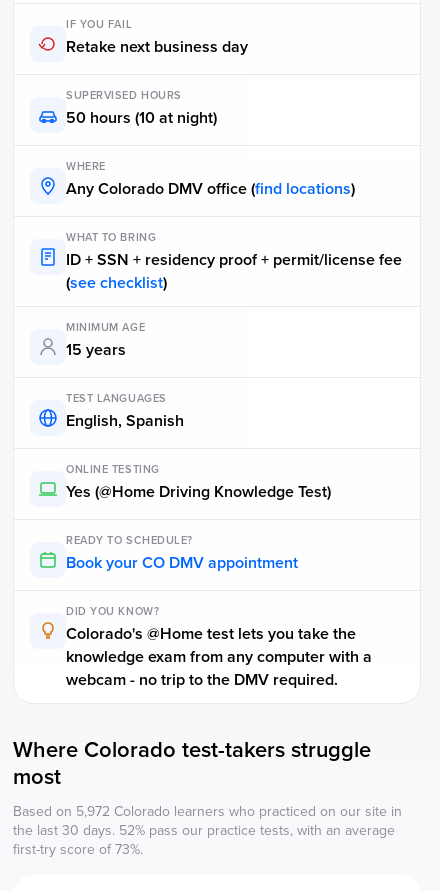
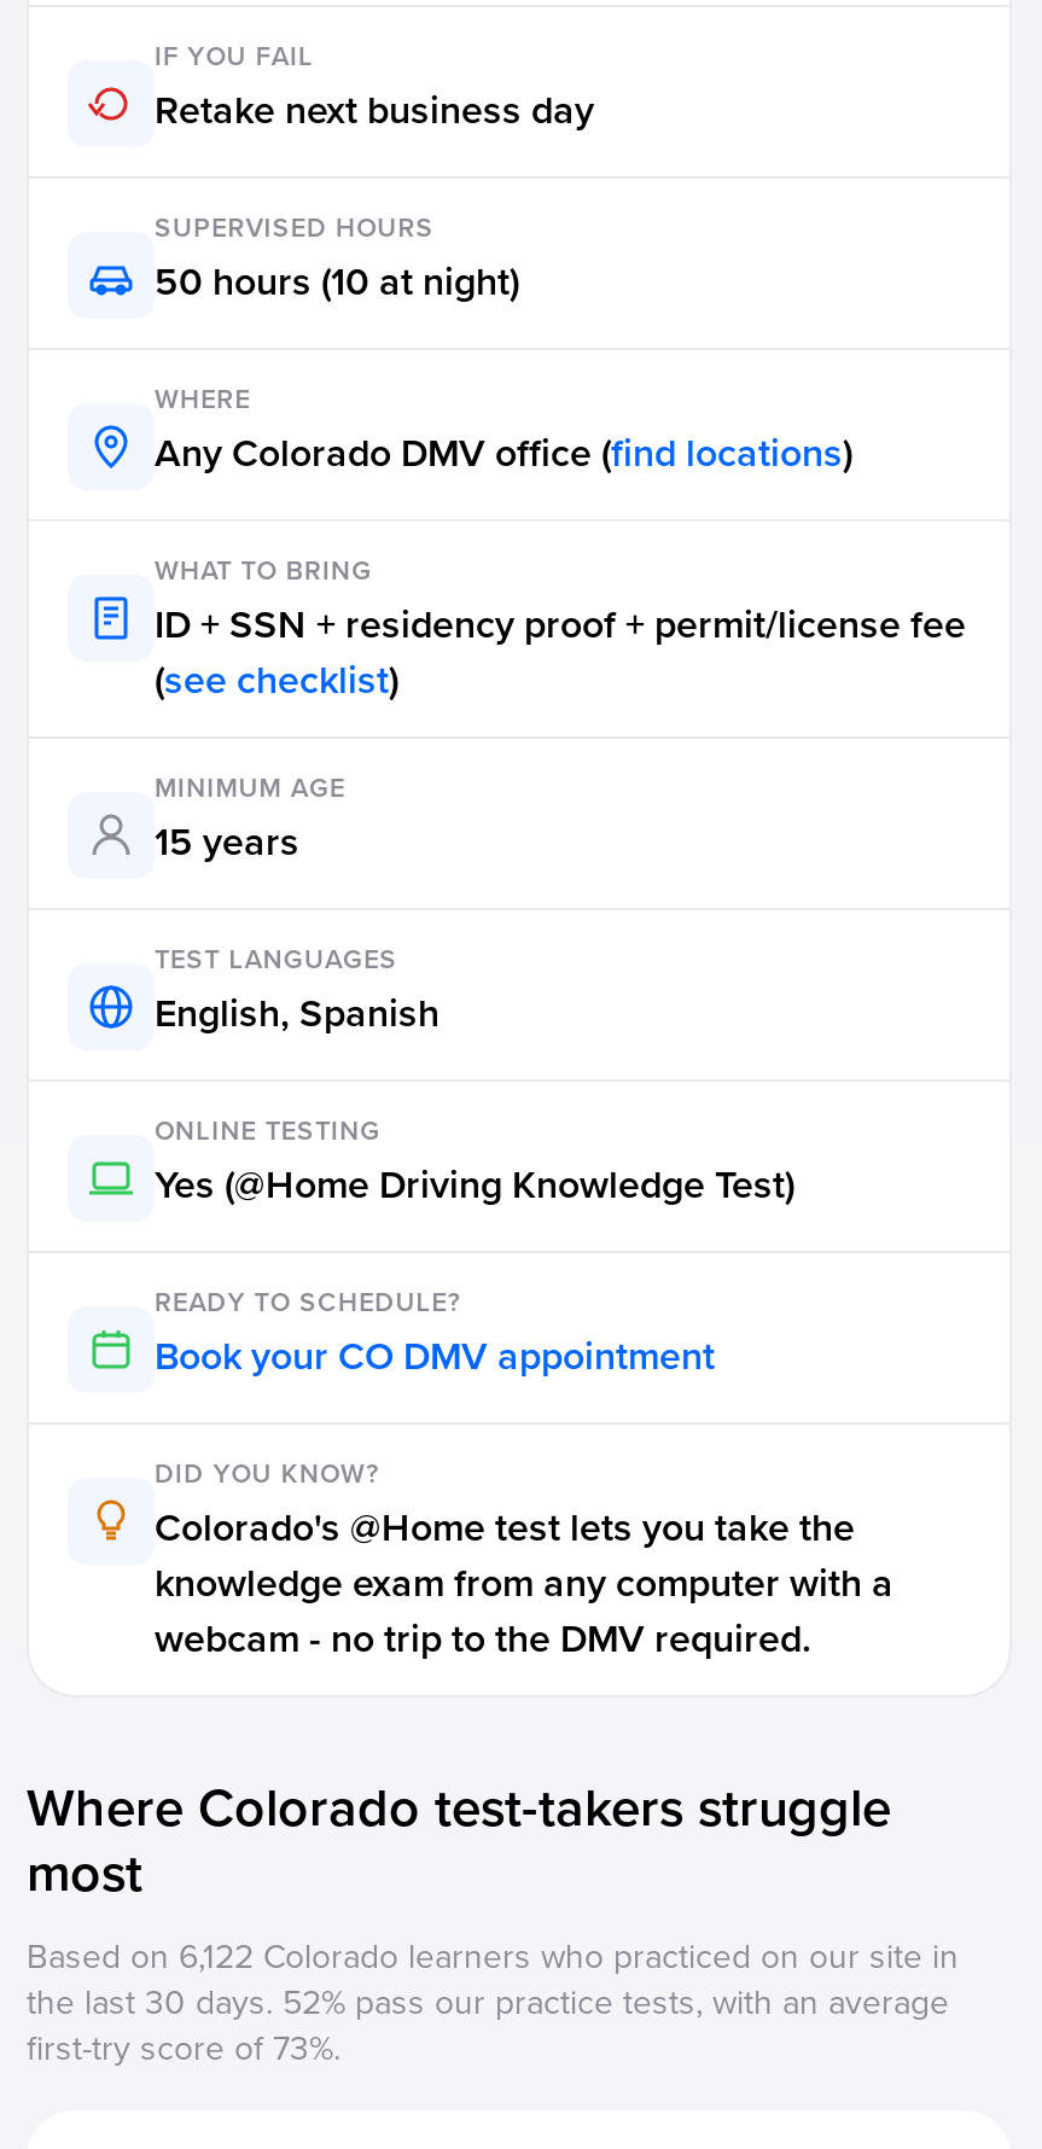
[13,801,402,821] Based on 5,972 Colorado learners who practiced on our site in -> [27,1931,959,1979] Based on 6,122 Colorado learners who practiced on our site in

